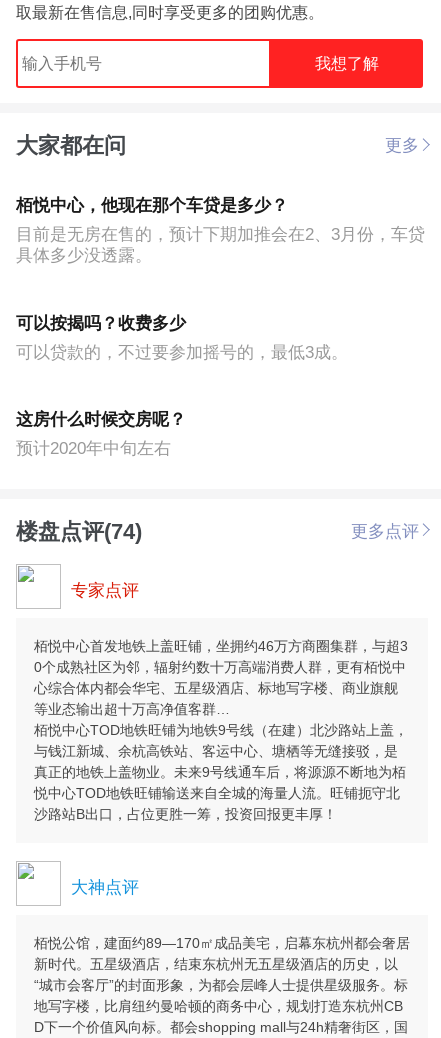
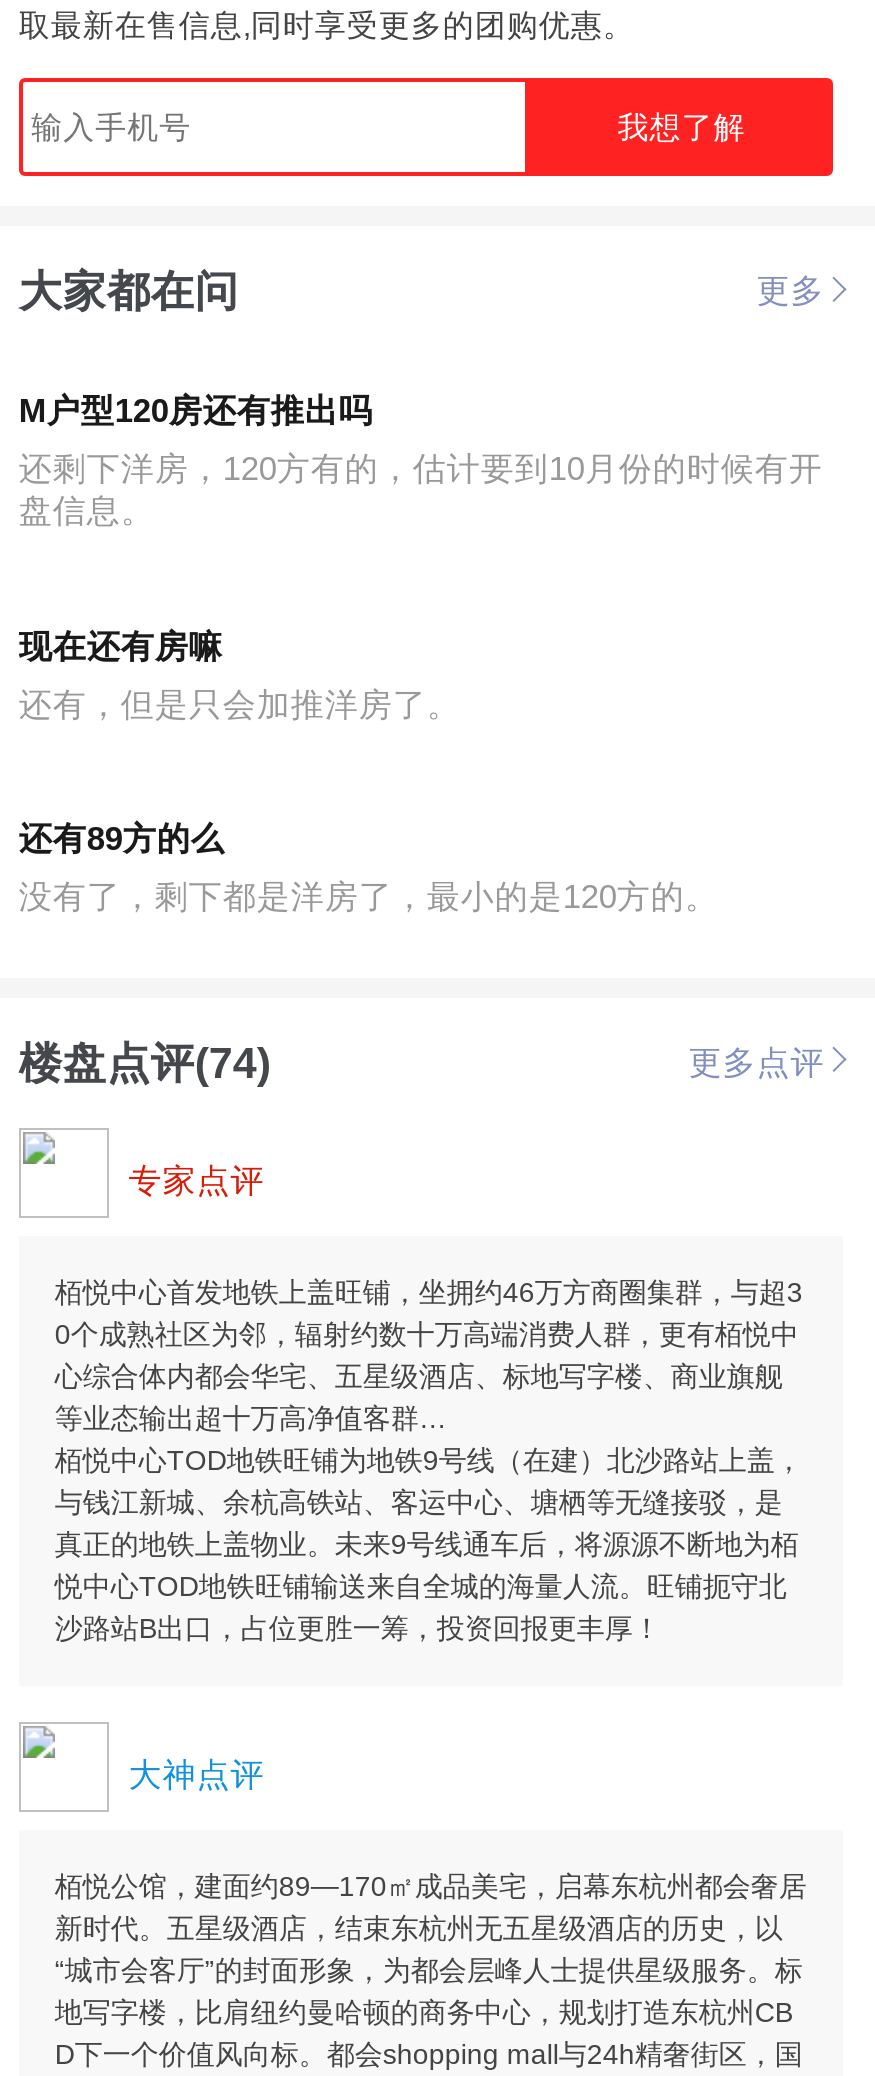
[16,196,288,215] 栢悦中心，他现在那个车贷是多少？ -> [19,393,373,431] M户型120房还有推出吗
[16,225,425,265] 目前是无房在售的，预计下期加推会在2、3月份，车贷 | 具体多少没透露。 -> [19,451,823,531] 还剩下洋房，120方有的，估计要到10月份的时候有开 | 盘信息。
[16,313,186,332] 可以按揭吗？收费多少 -> [19,627,223,665] 现在还有房嘛
[16,342,348,361] 可以贷款的，不过要参加摇号的，最低3成。 -> [19,685,461,723] 还有，但是只会加推洋房了。
[16,410,186,429] 这房什么时候交房呢？ -> [19,819,225,857] 还有89方的么
[16,439,171,458] 预计2020年中旬左右 -> [19,877,719,915] 没有了，剩下都是洋房了，最小的是120方的。

